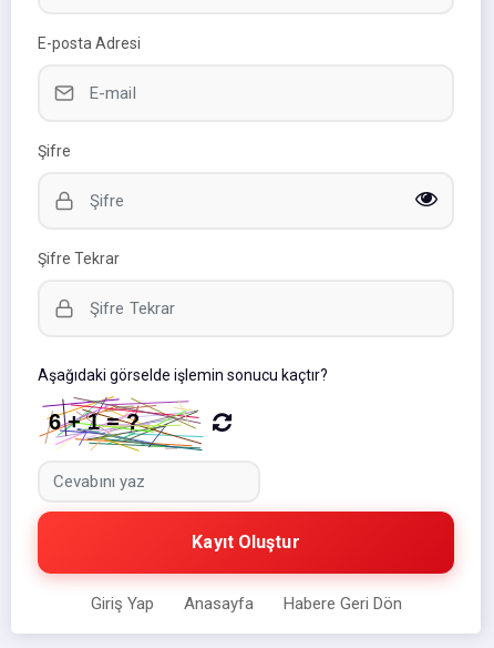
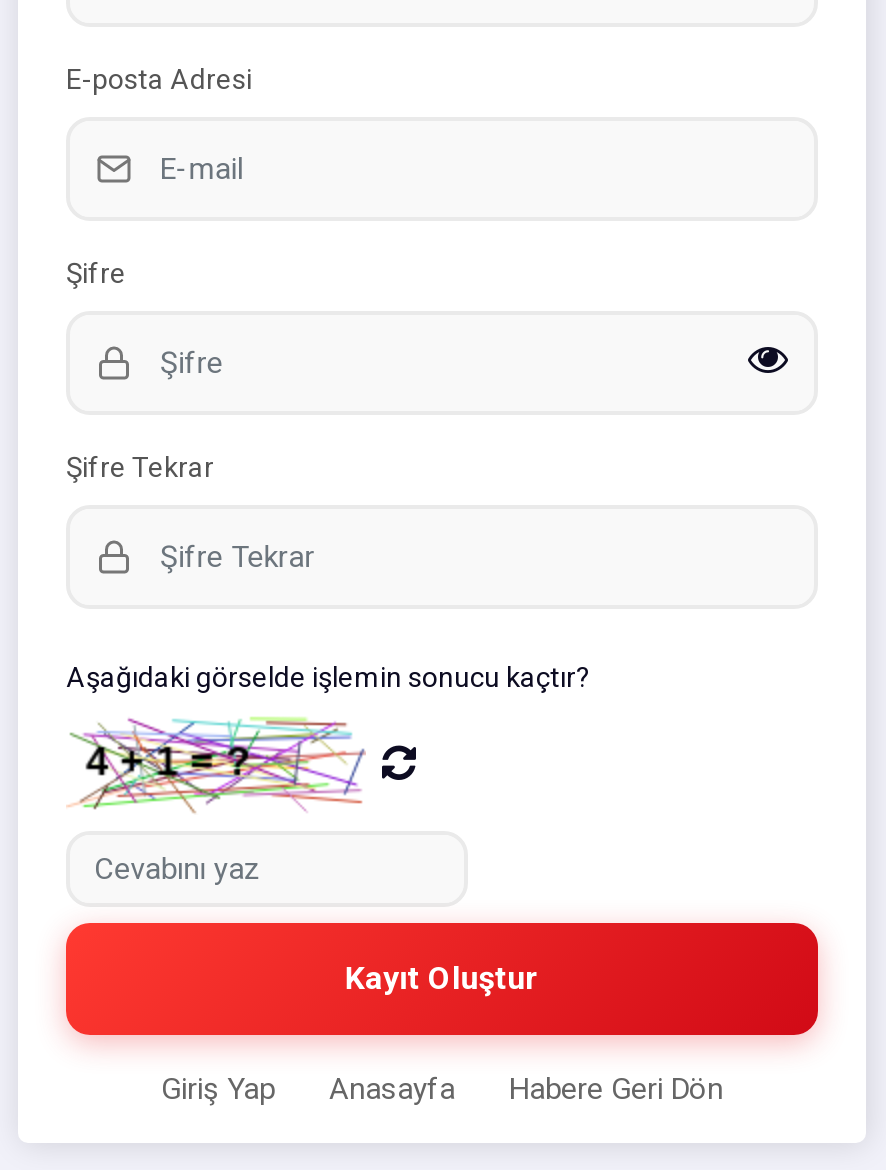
[39,395,204,452] [image] -> [68,715,366,813] [image]

